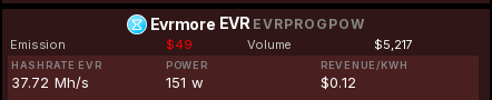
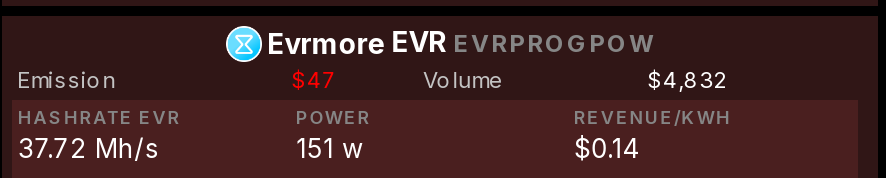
[166,37,192,53] $49 -> [291,67,334,95] $47
[375,37,412,53] $5,217 -> [647,67,727,95] $4,832
[320,74,356,92] $0.12 -> [574,133,638,165] $0.14

